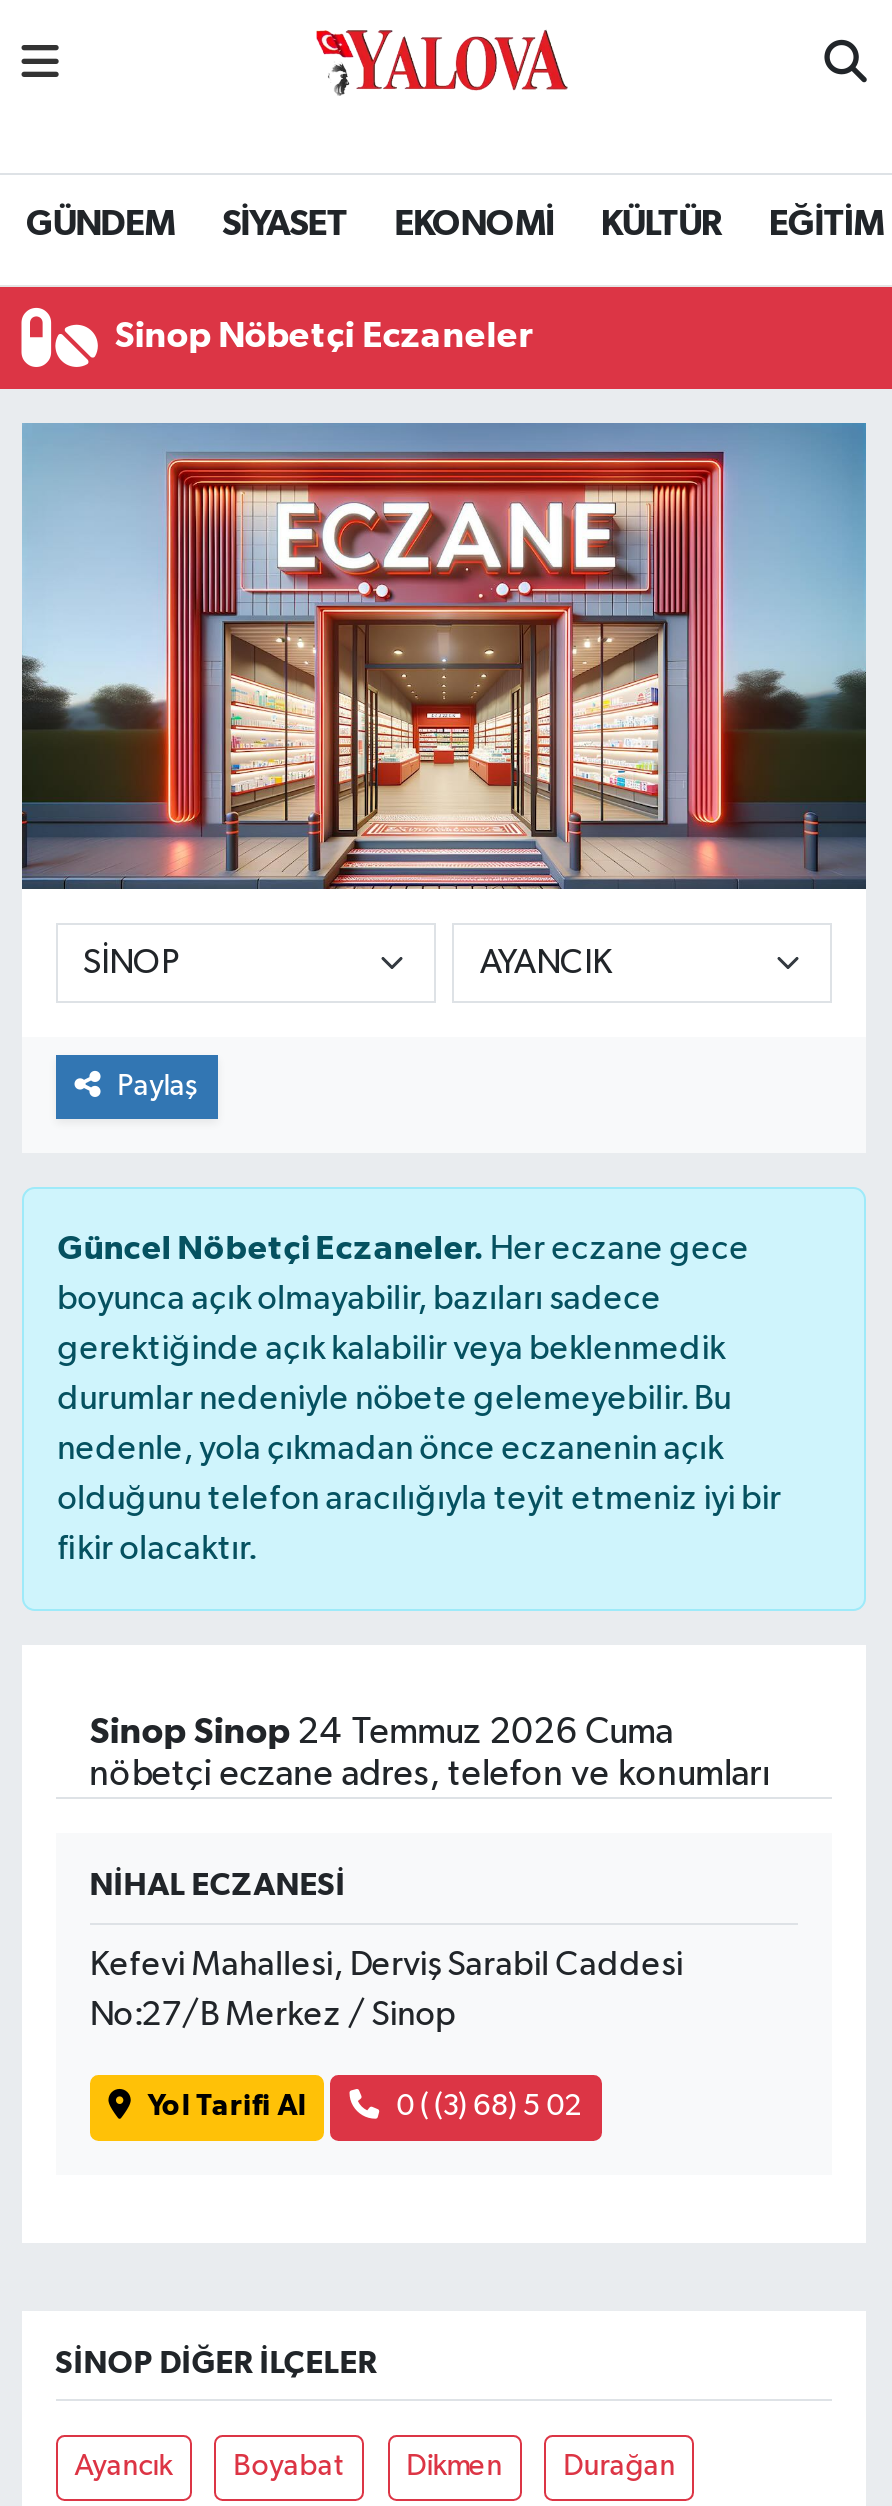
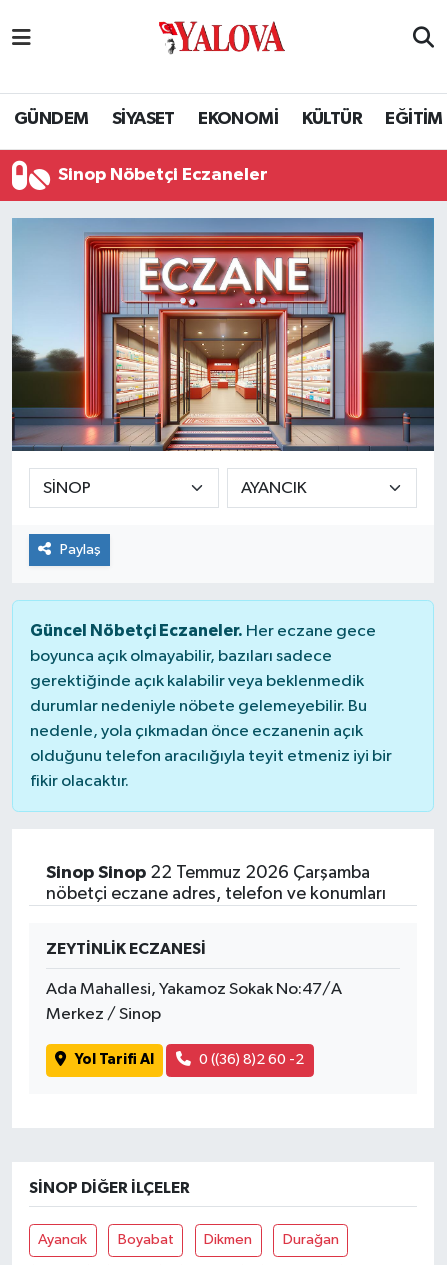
[90,1715,674,1751] Sinop Sinop 24 Temmuz 2026 Cuma -> [46,864,370,882] Sinop Sinop 22 Temmuz 2026 Çarşamba
[90,1869,346,1901] NİHAL ECZANESİ -> [46,941,206,957] ZEYTİNLİK ECZANESİ
[90,1949,684,1983] Kefevi Mahallesi, Derviş Sarabil Caddesi -> [46,981,342,998] Ada Mahallesi, Yakamoz Sokak No:47/A
[90,1999,456,2033] No:27/B Merkez / Sinop -> [46,1006,161,1023] Merkez / Sinop
[396,2092,582,2122] 0 ( (3) 68) 5 02 -> [199,1052,304,1067] 0 ((36) 8)2 60 -2

